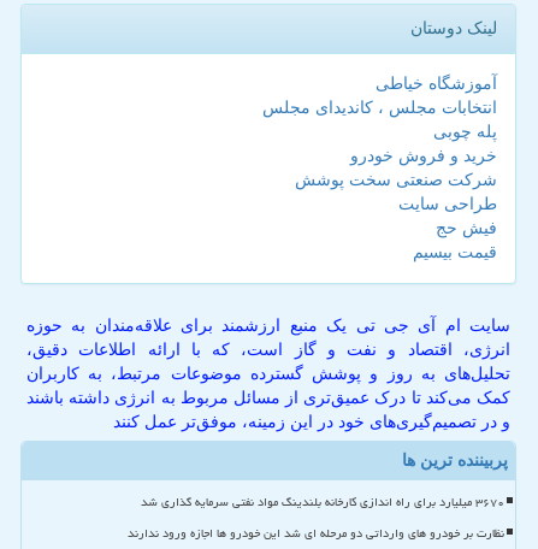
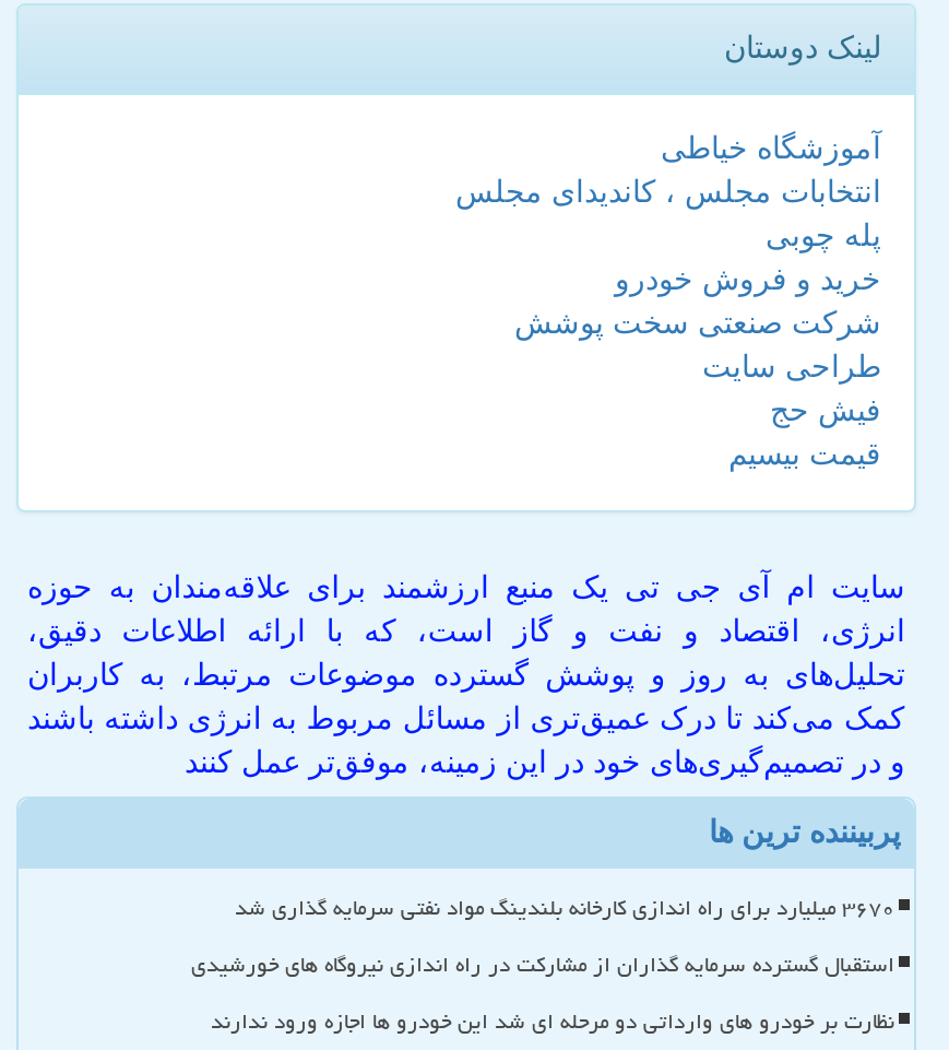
none -> [191,944,894,987] استقبال گسترده سرمایه گذاران از مشارکت در راه اندازی نیروگاه های خورشیدی

